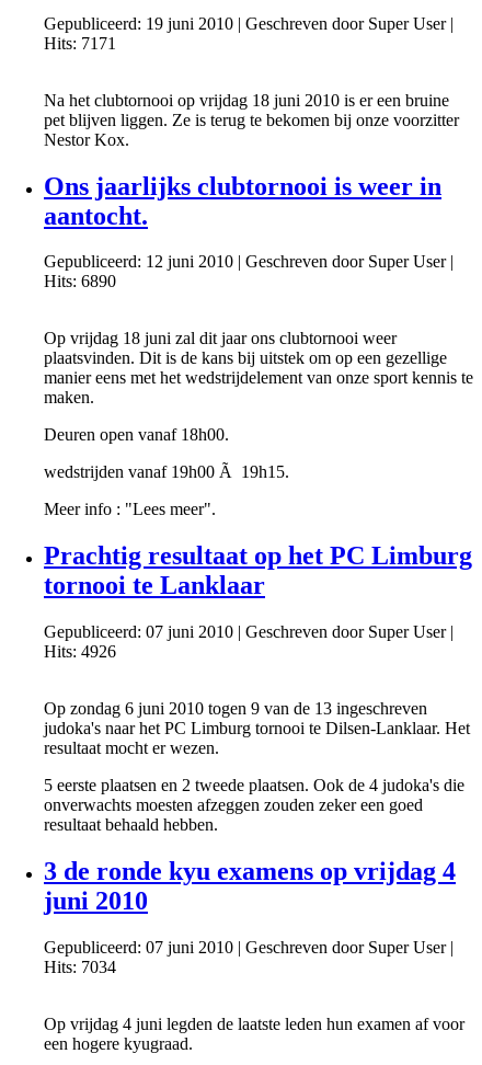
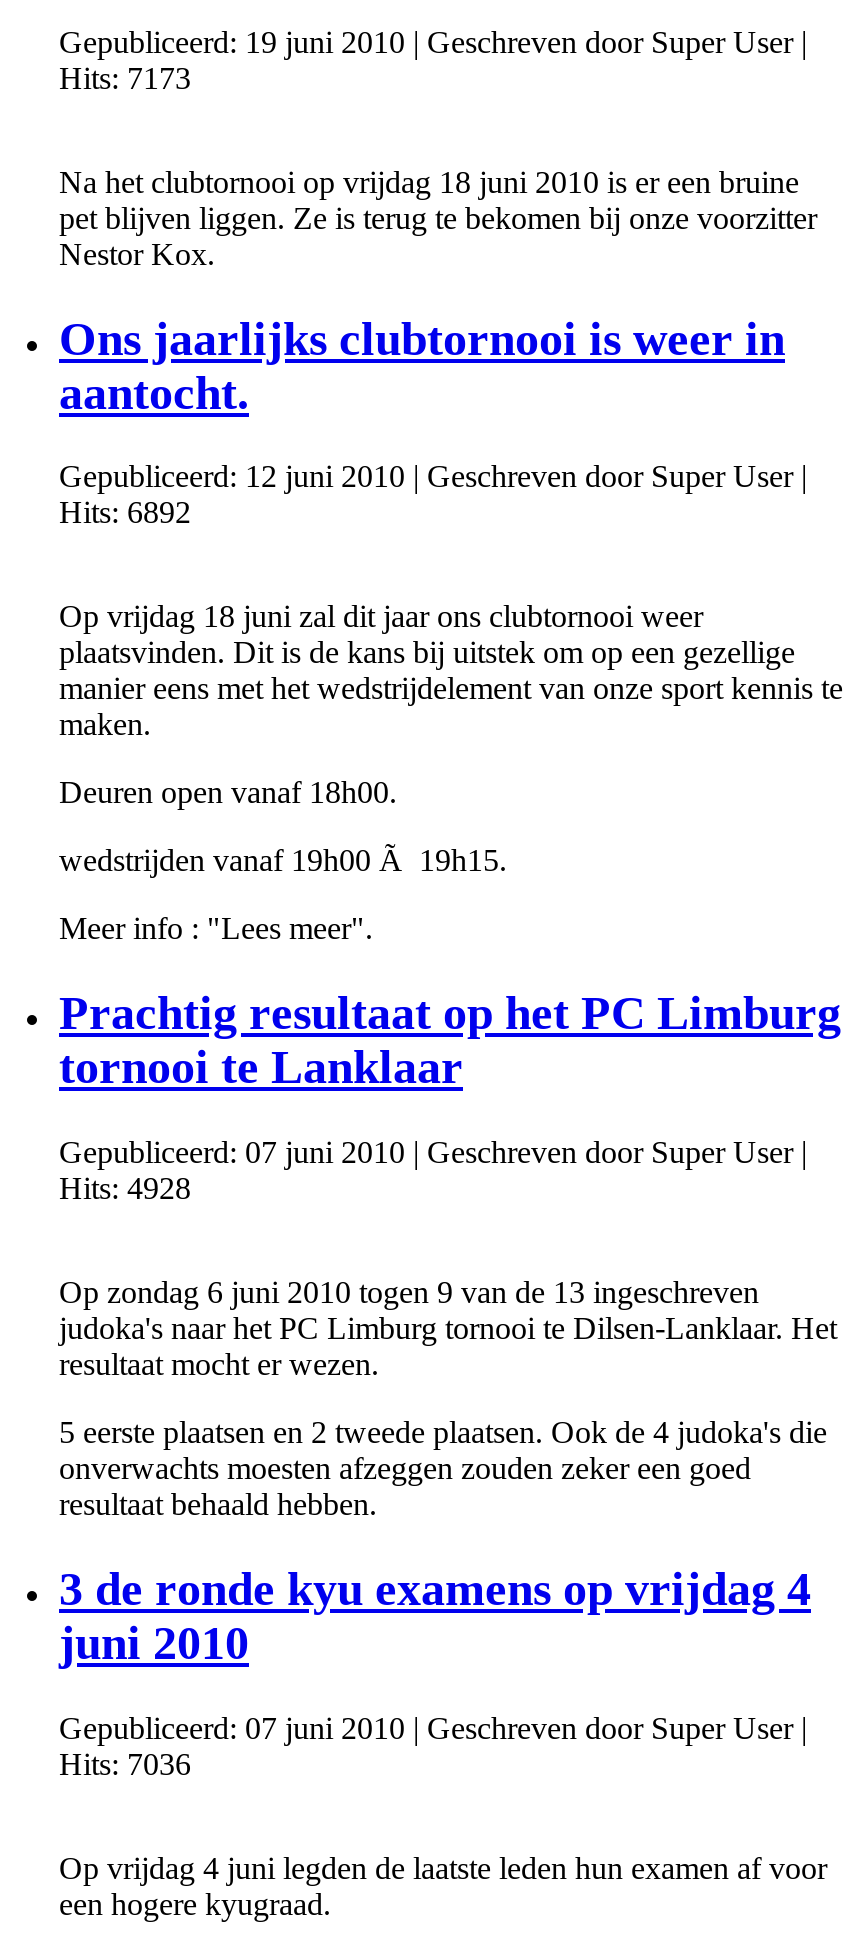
[44,34,116,52] Hits: 7171 -> [59,60,191,94] Hits: 7173
[44,272,116,291] Hits: 6890 -> [59,496,191,530] Hits: 6892
[44,642,116,661] Hits: 4926 -> [59,1171,191,1205] Hits: 4928
[44,958,116,976] Hits: 7034 -> [59,1747,191,1781] Hits: 7036

